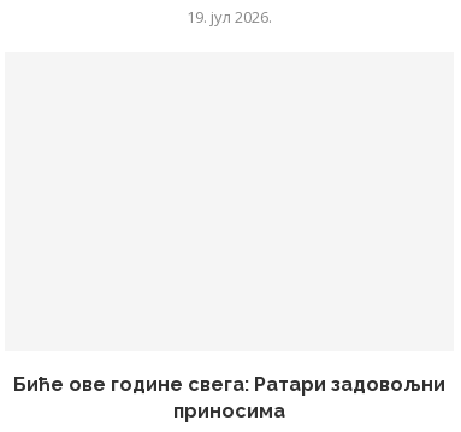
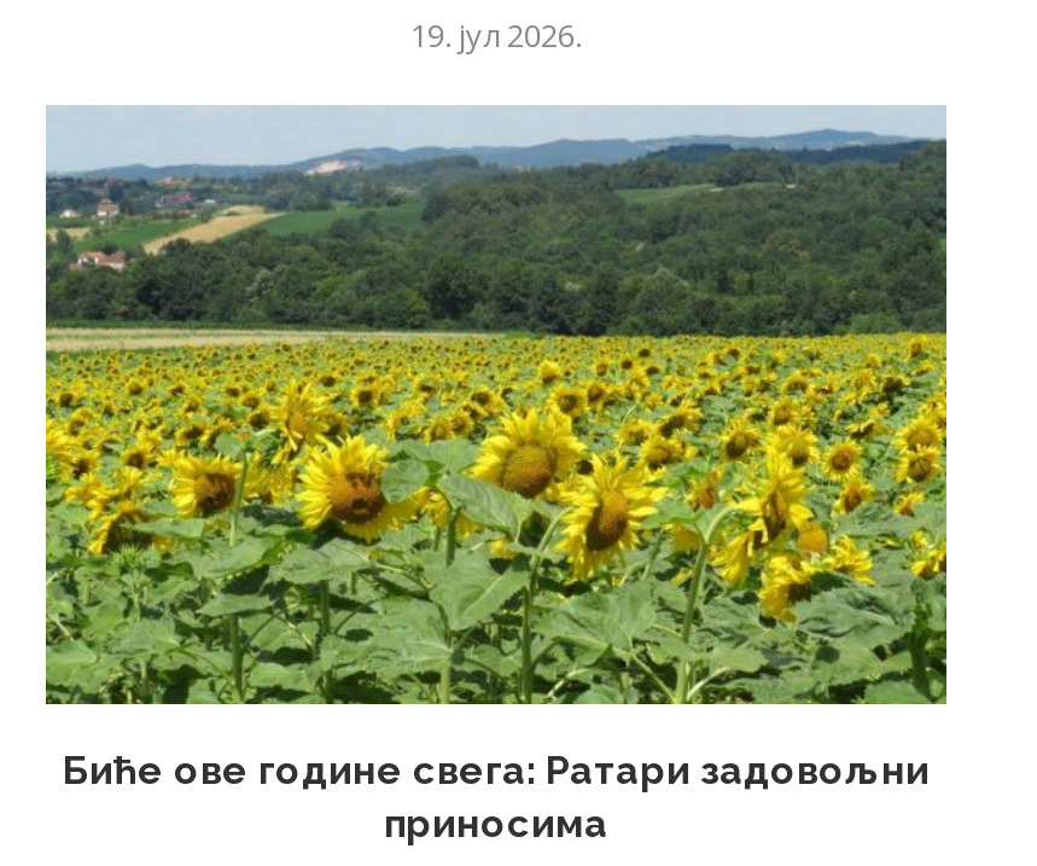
none -> [43,106,949,708] [image]

